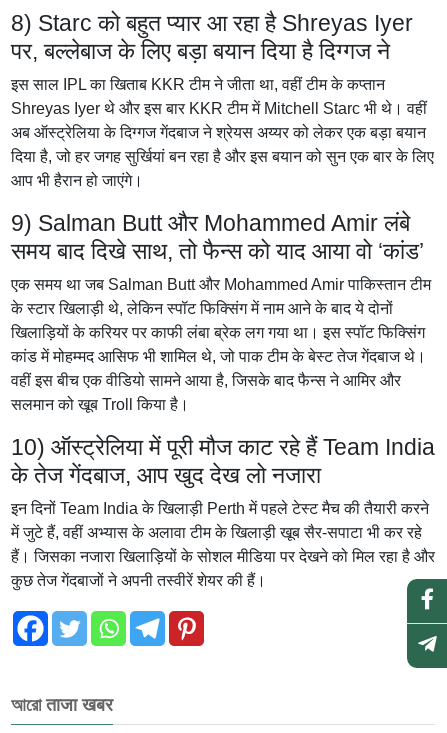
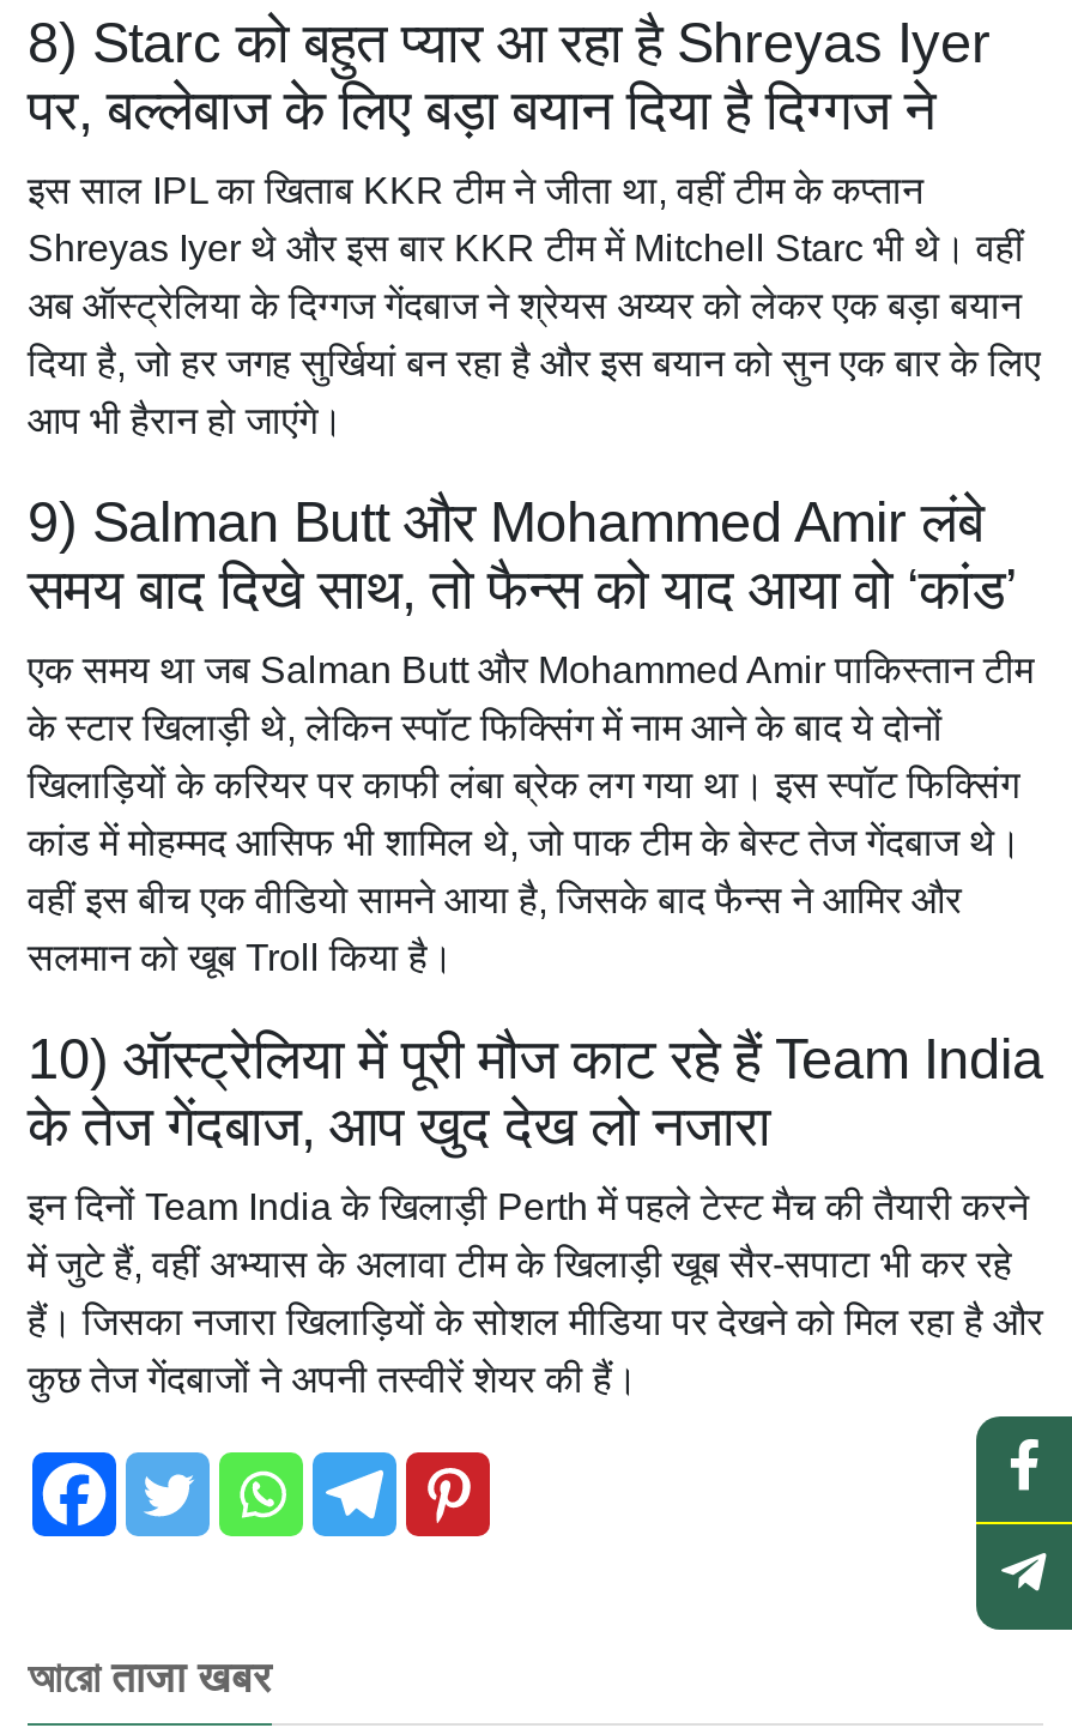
[406,578,444,627] [image] -> [976,1376,1065,1493] [image]
[406,635,444,685] [image] -> [974,1512,1065,1632] [image]

